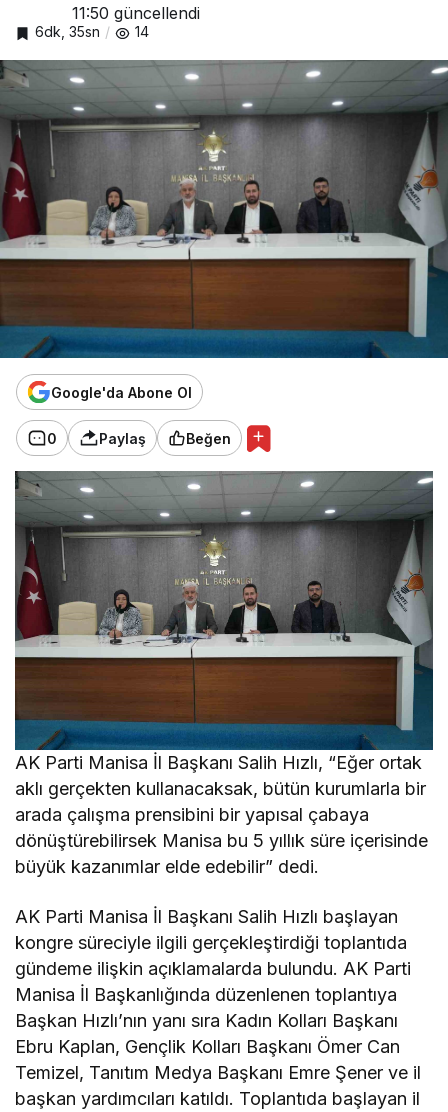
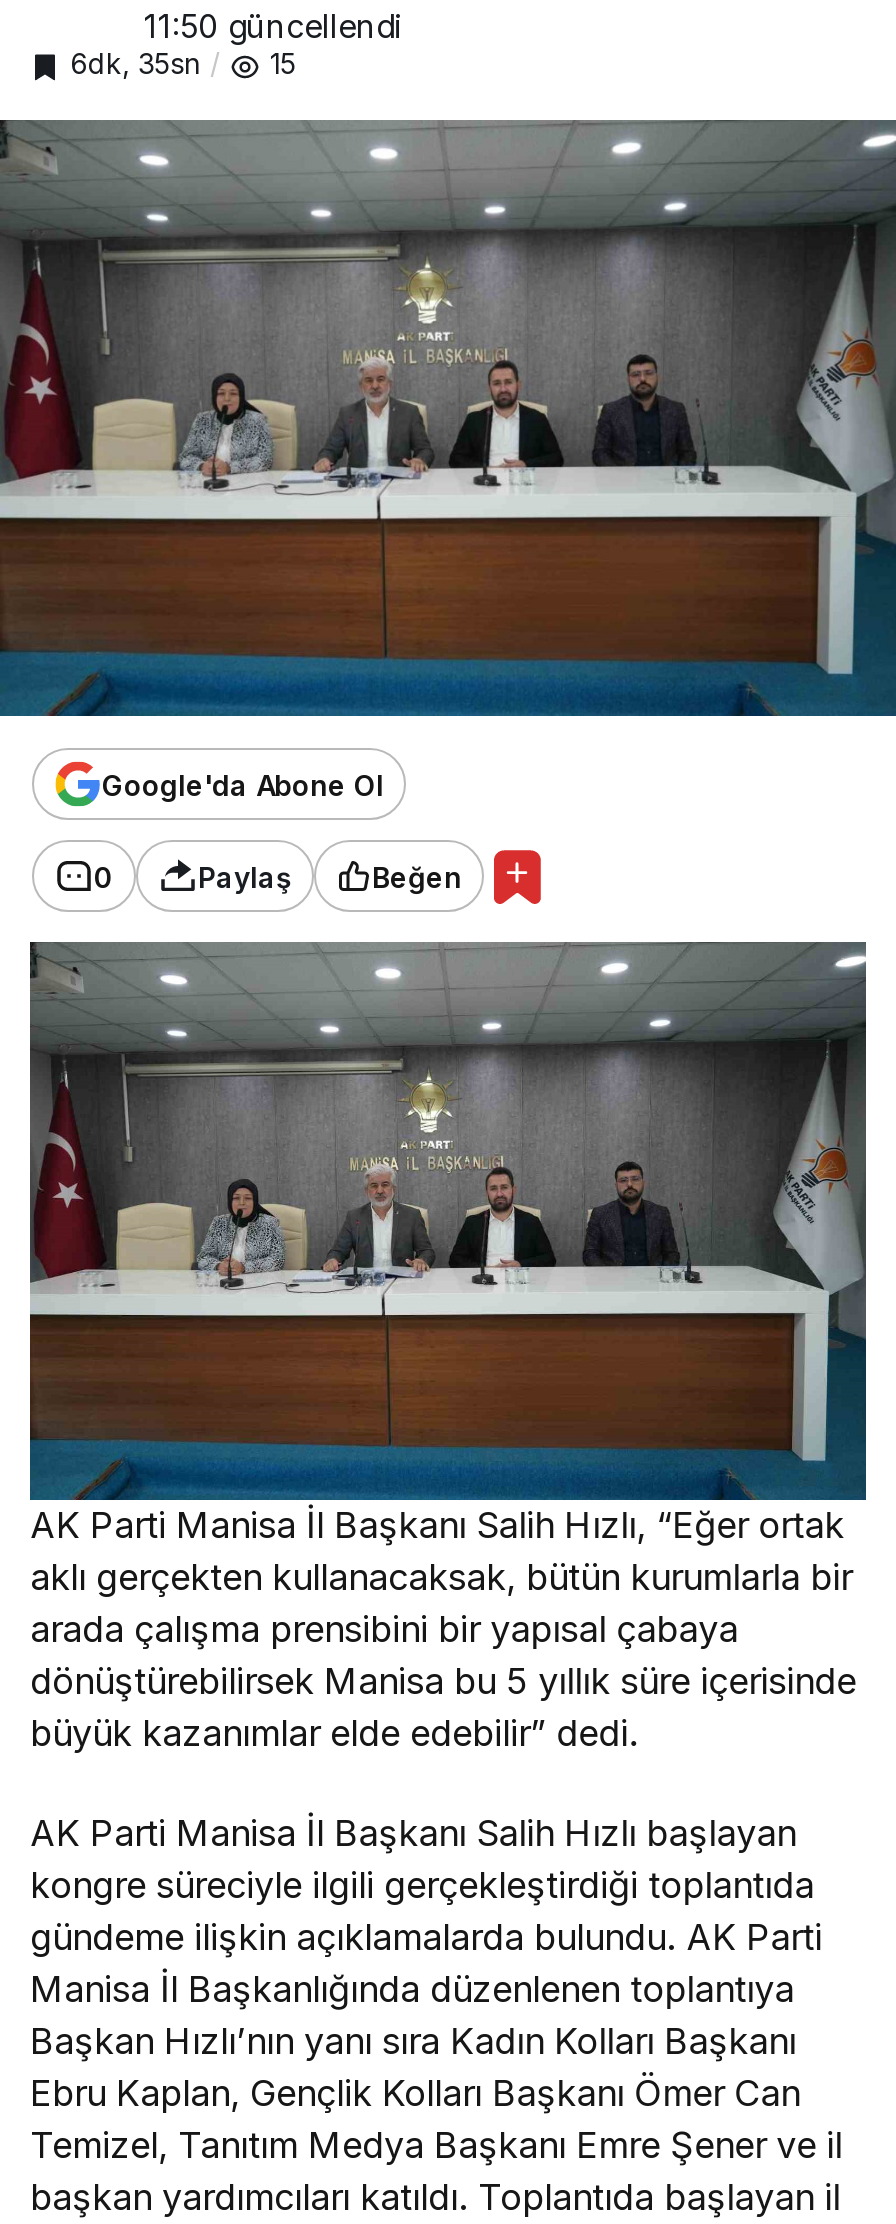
[135,23,149,40] 14 -> [270,46,296,80] 15

